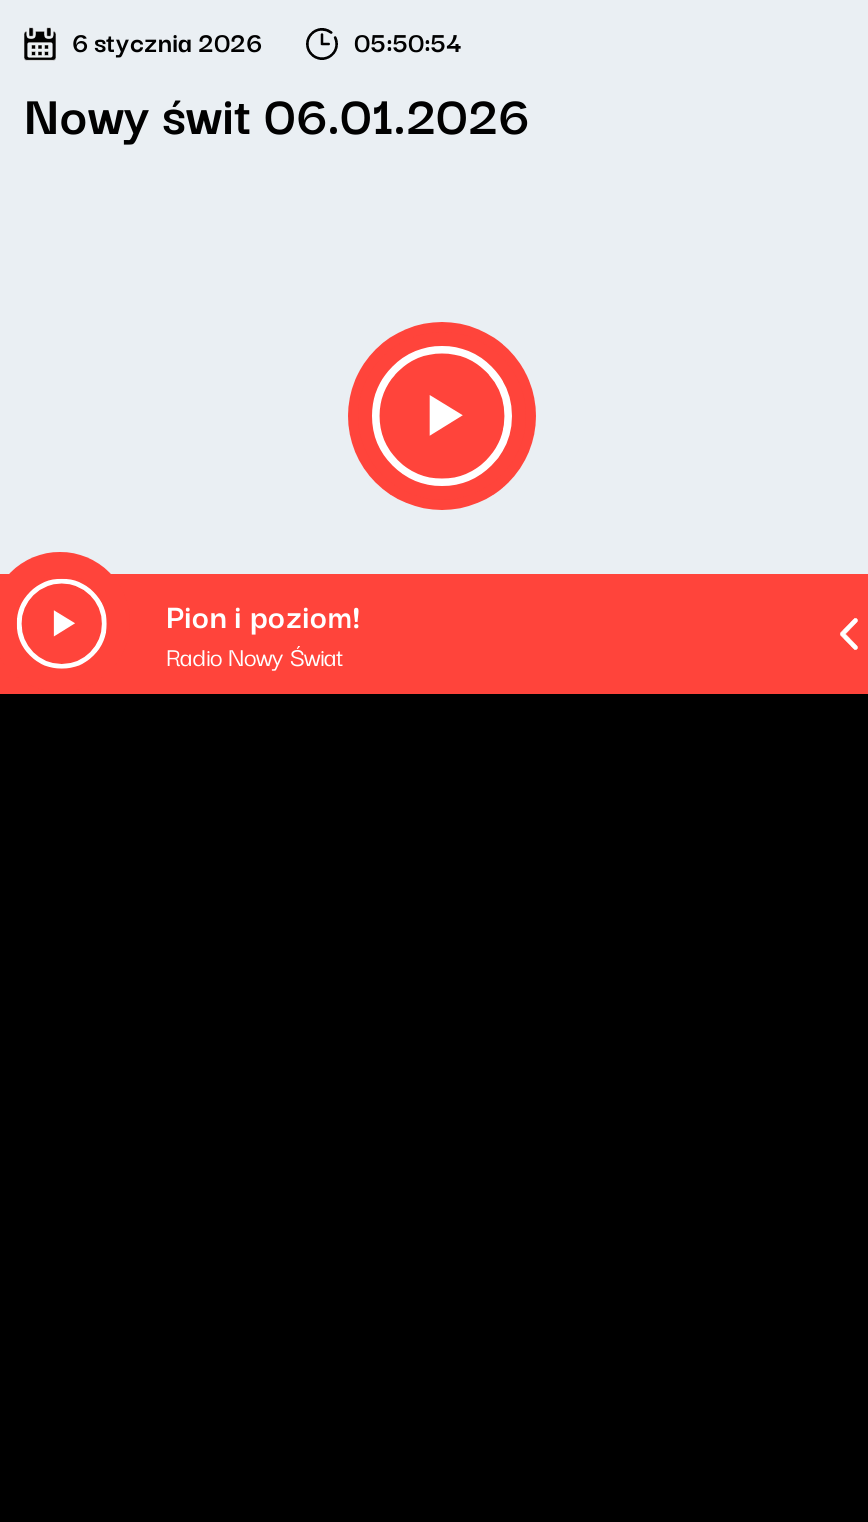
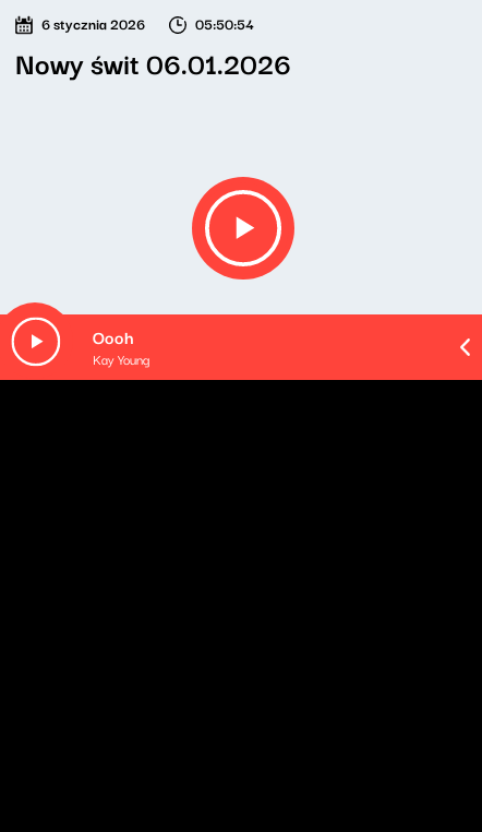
[166,590,360,674] Pion i poziom! | Radio Nowy Świat -> [93,323,149,369] Oooh | Kay Young

